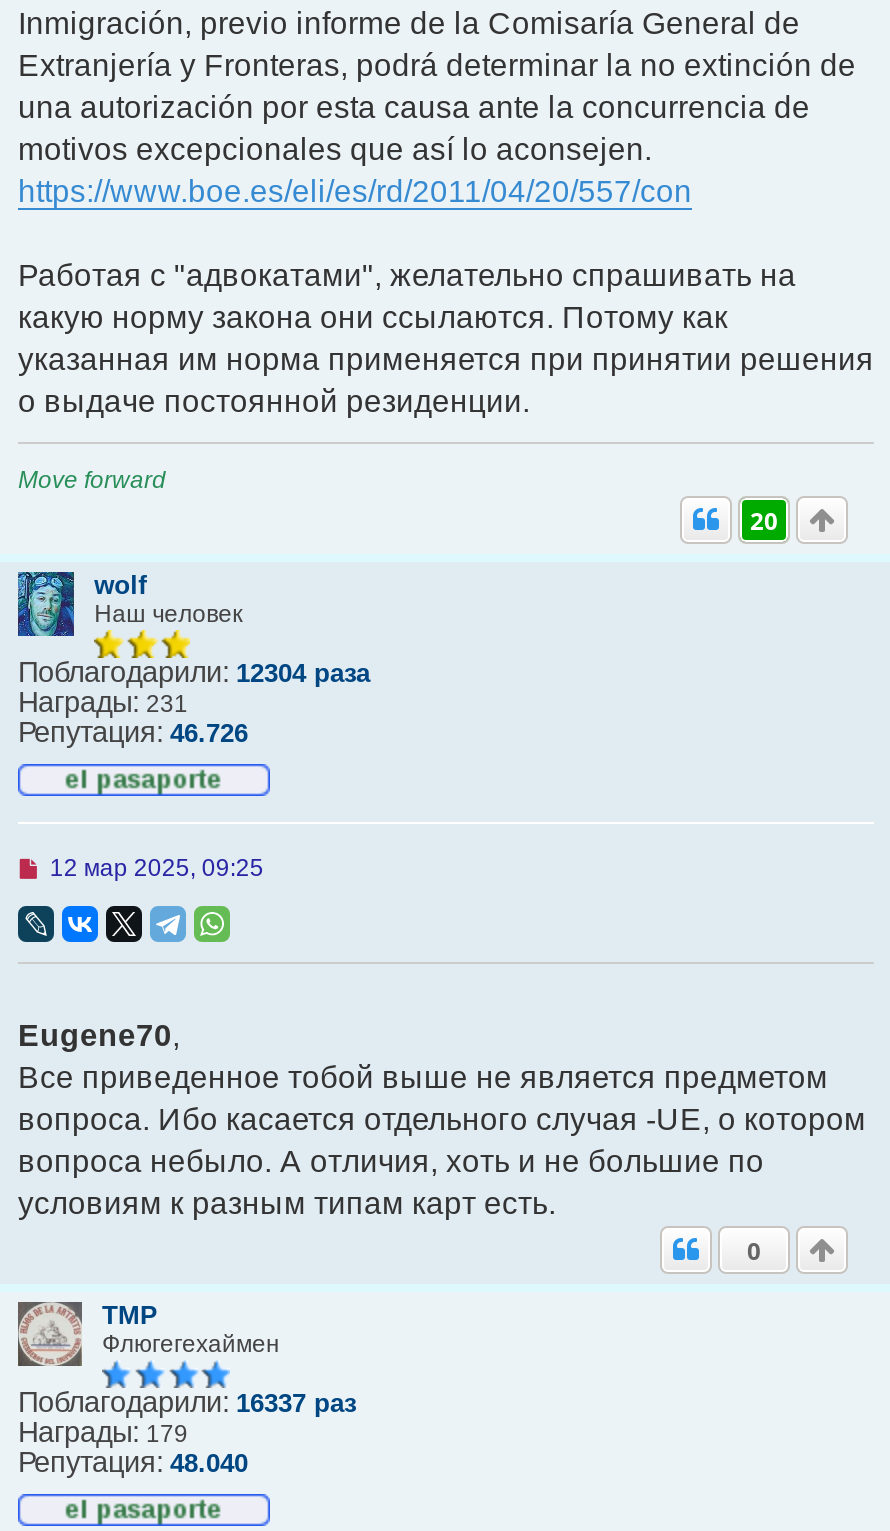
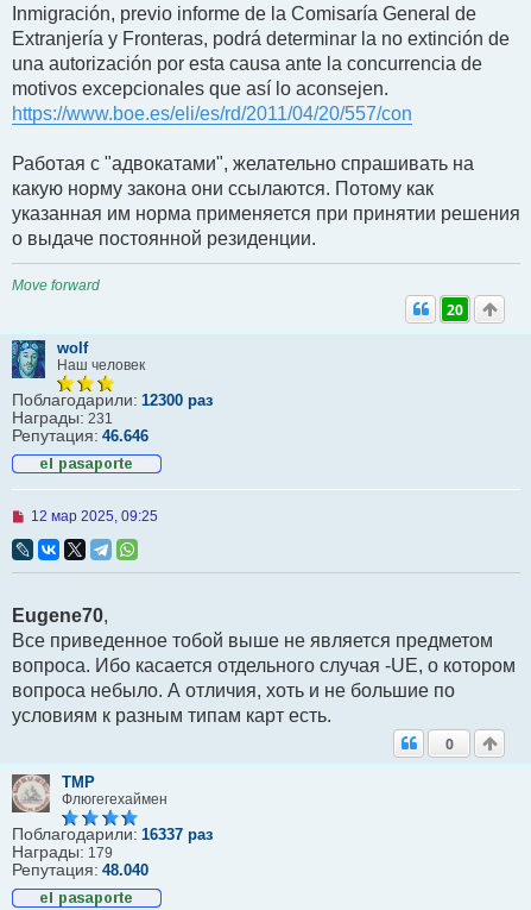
[18,656,370,688] Поблагодарили: 12304 раза -> [12,390,213,409] Поблагодарили: 12300 раз
[18,716,248,748] Репутация: 46.726 -> [12,426,148,445] Репутация: 46.646

